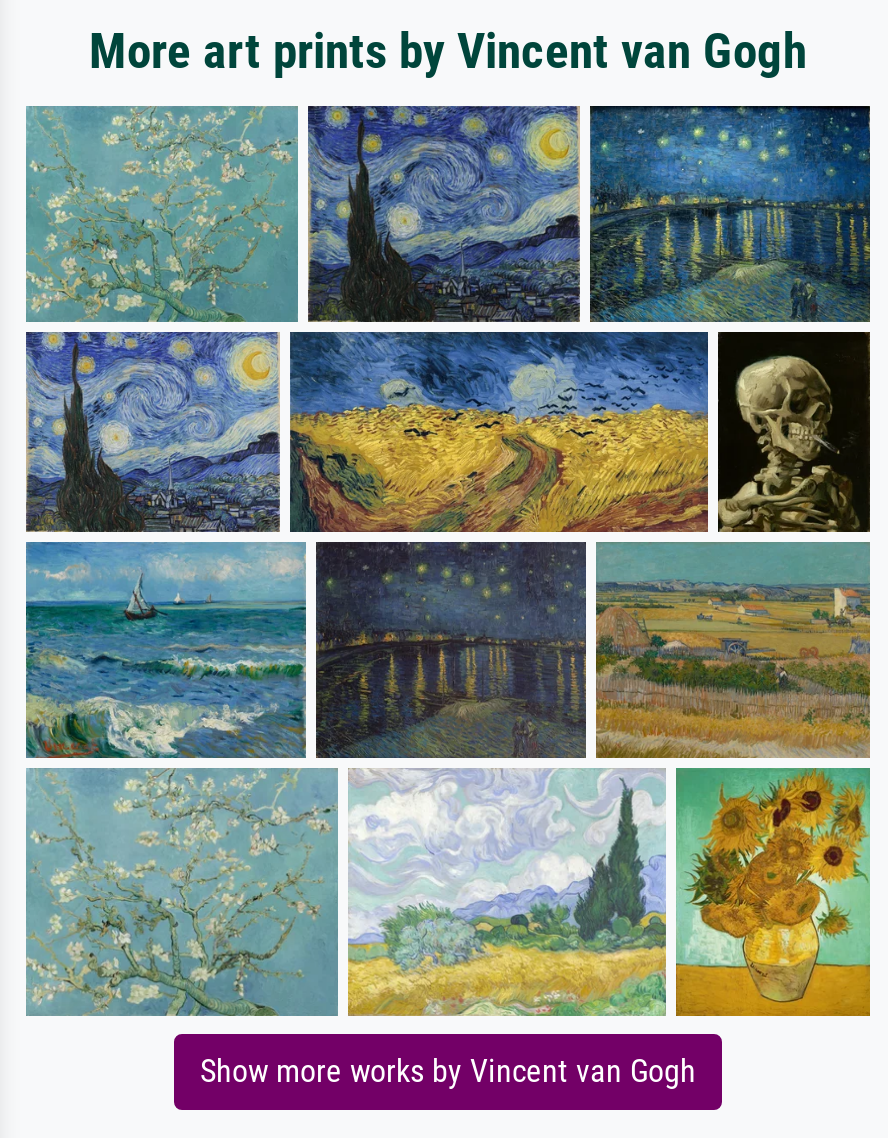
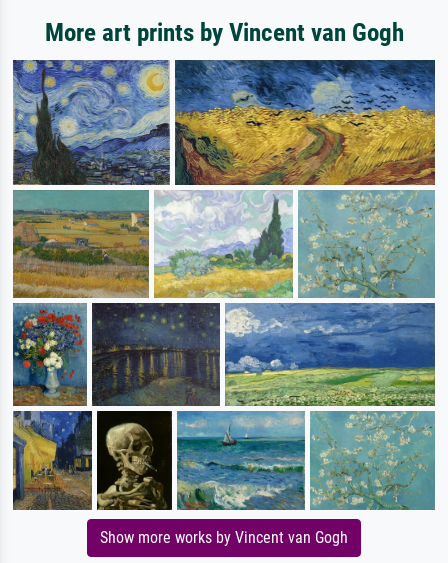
[24,105,872,1017] [image] -> [12,59,436,511] [image]

